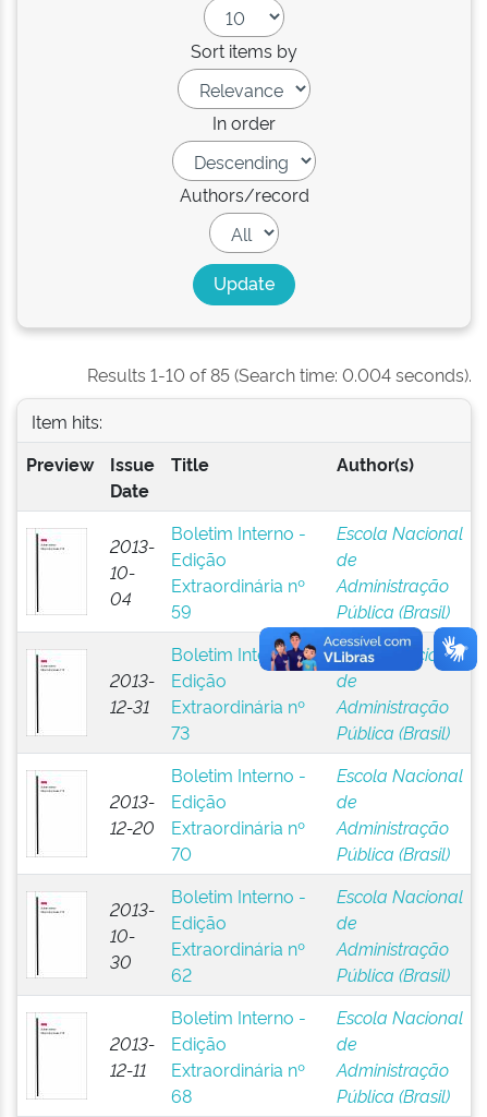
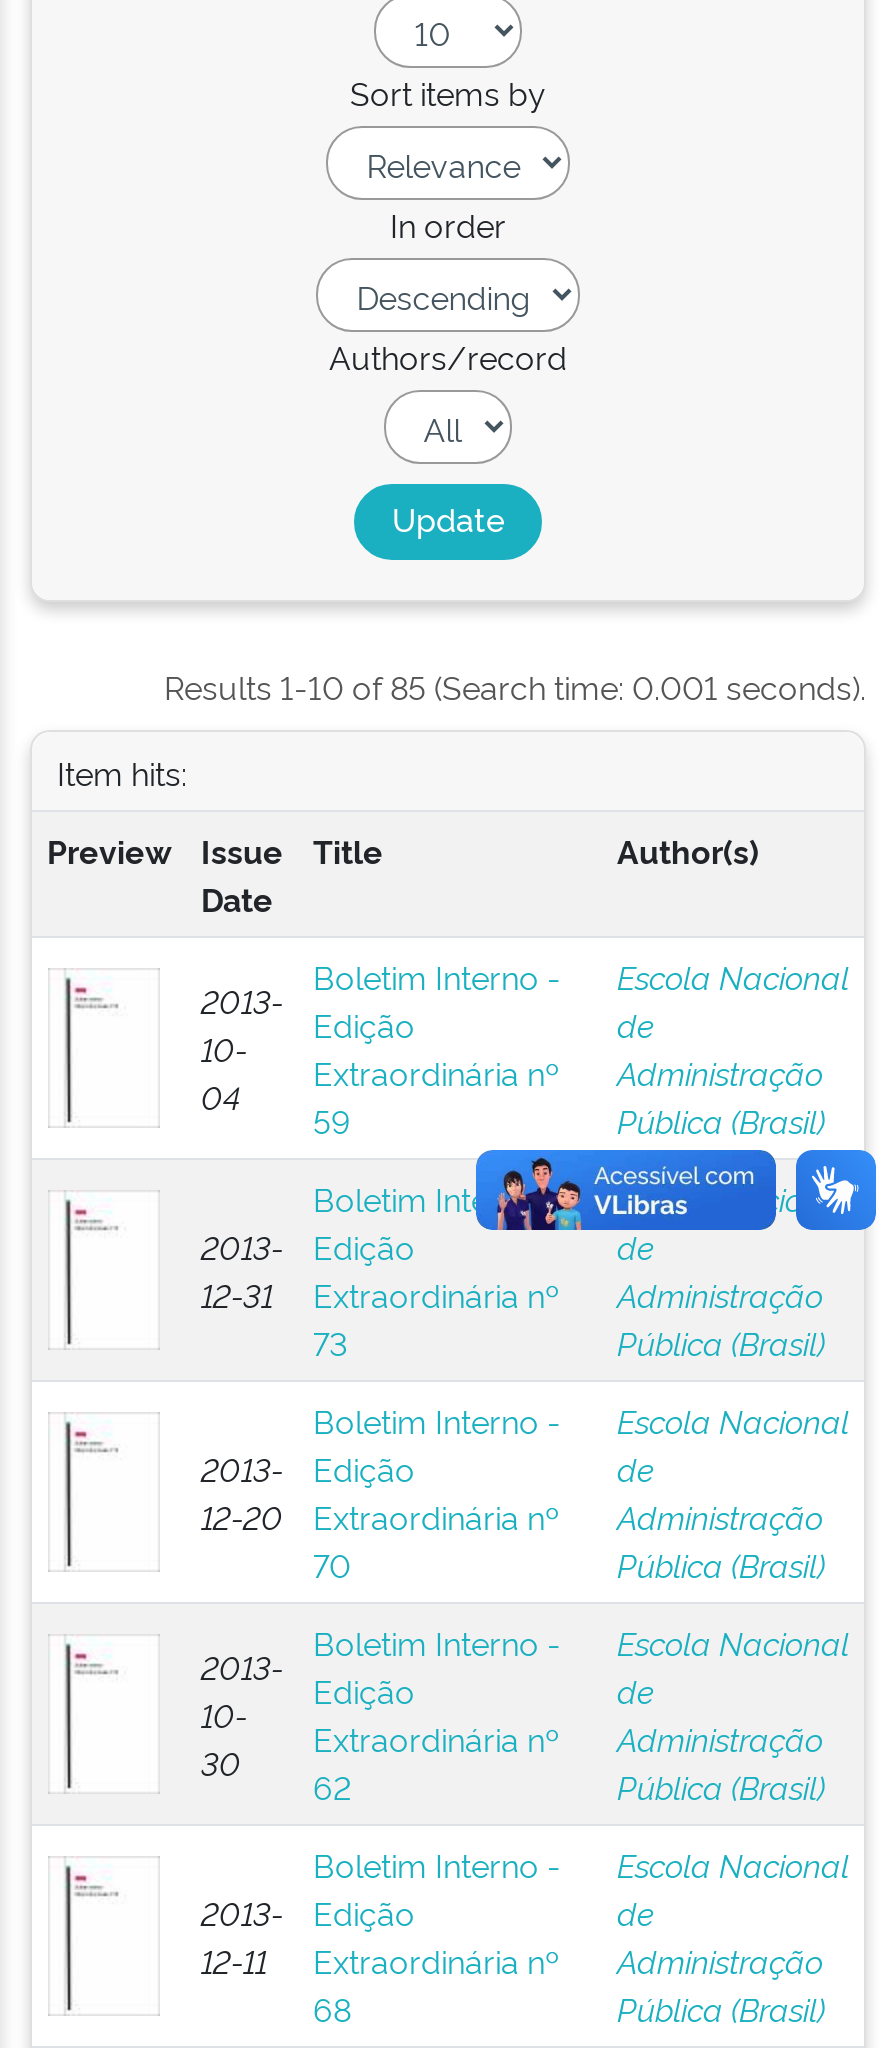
[87,362,472,386] Results 1-10 of 85 (Search time: 0.004 seconds). -> [164,664,866,708] Results 1-10 of 85 (Search time: 0.001 seconds).

